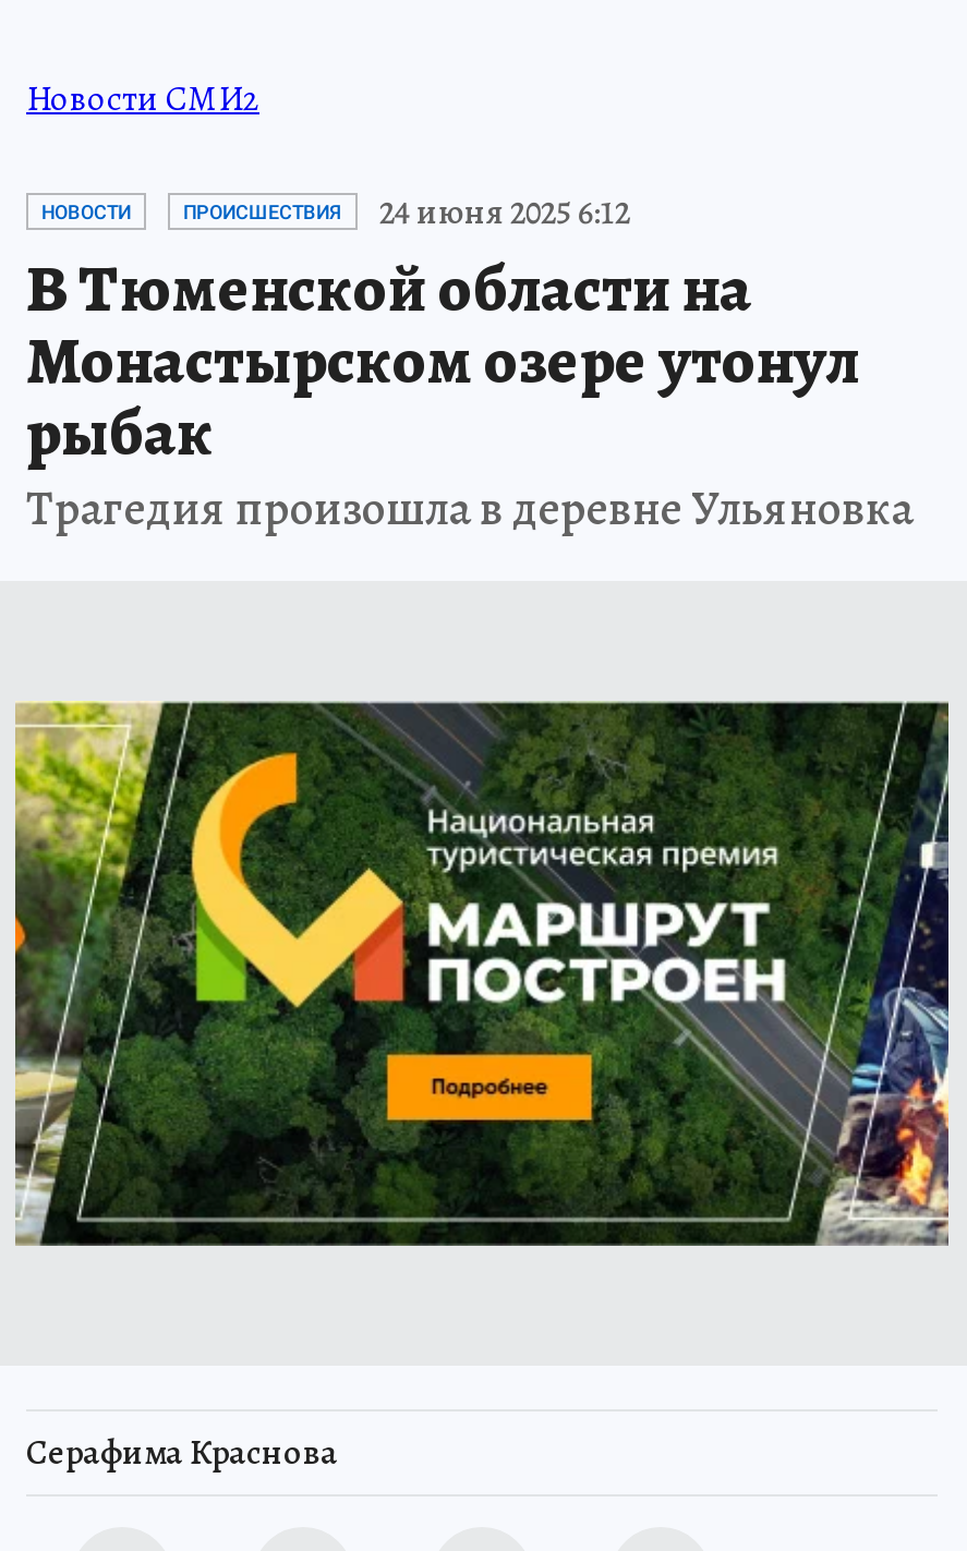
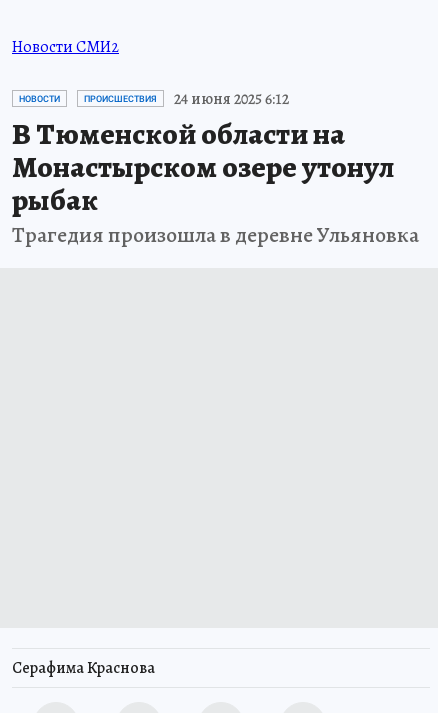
[13,699,951,1248] [image] -> none

